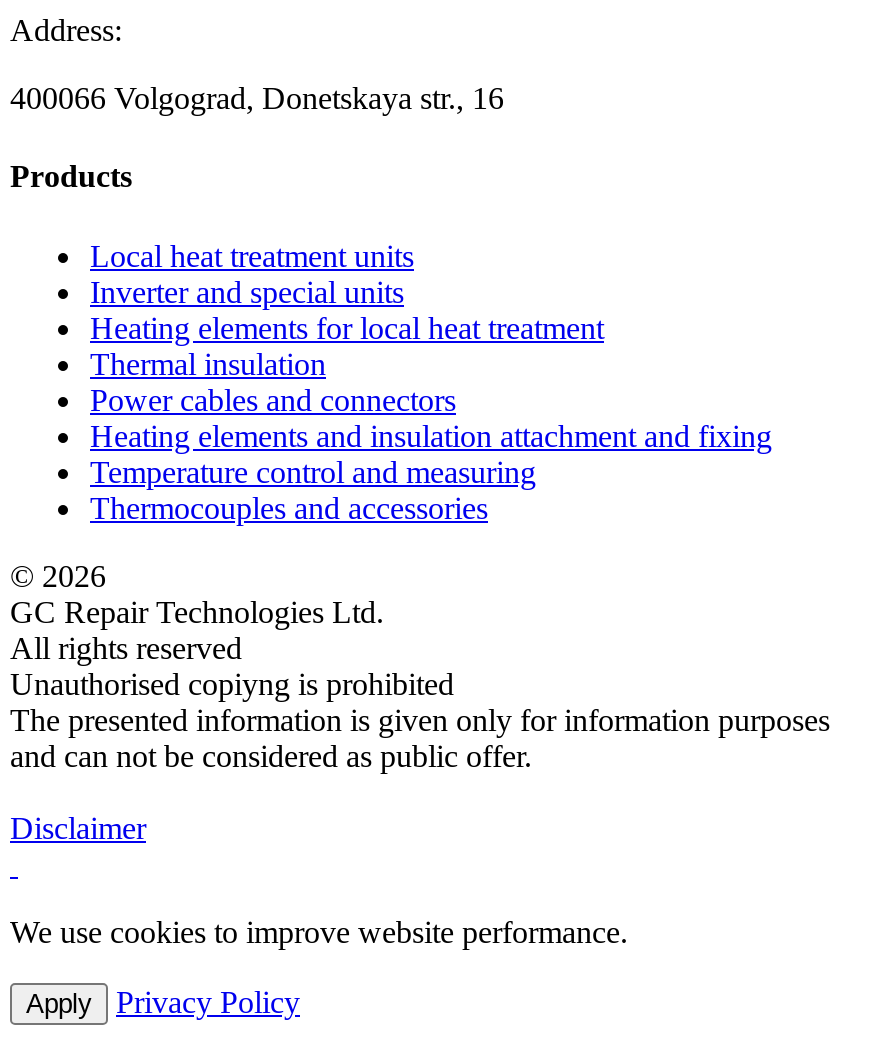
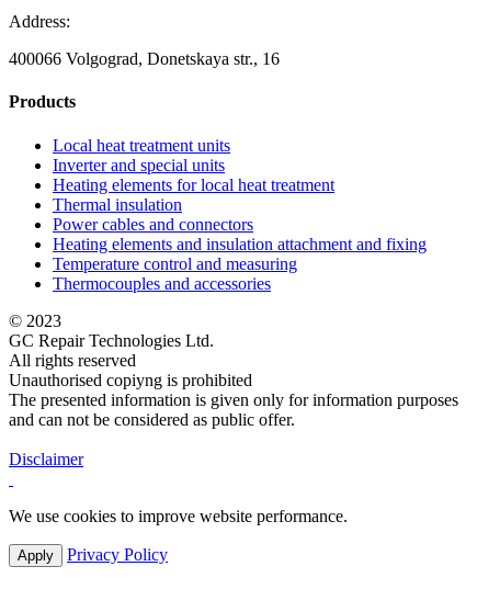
[10,559,106,593] © 2026 -> [9,311,61,330] © 2023

